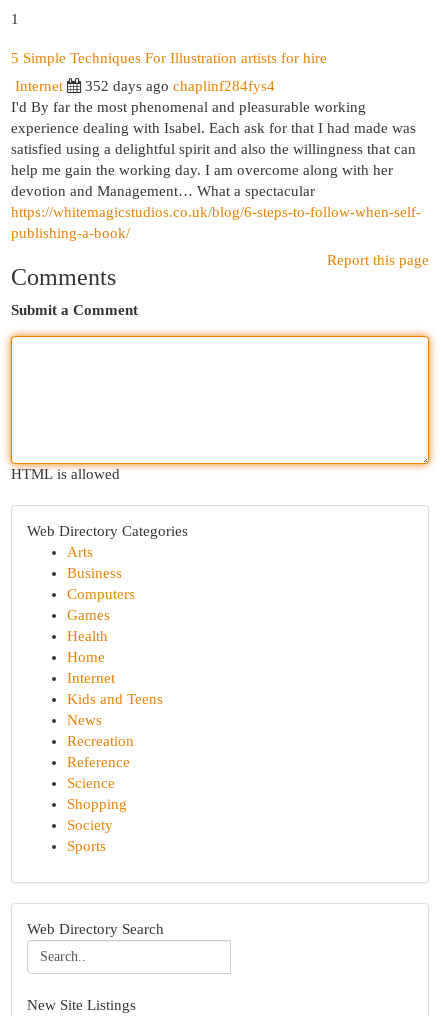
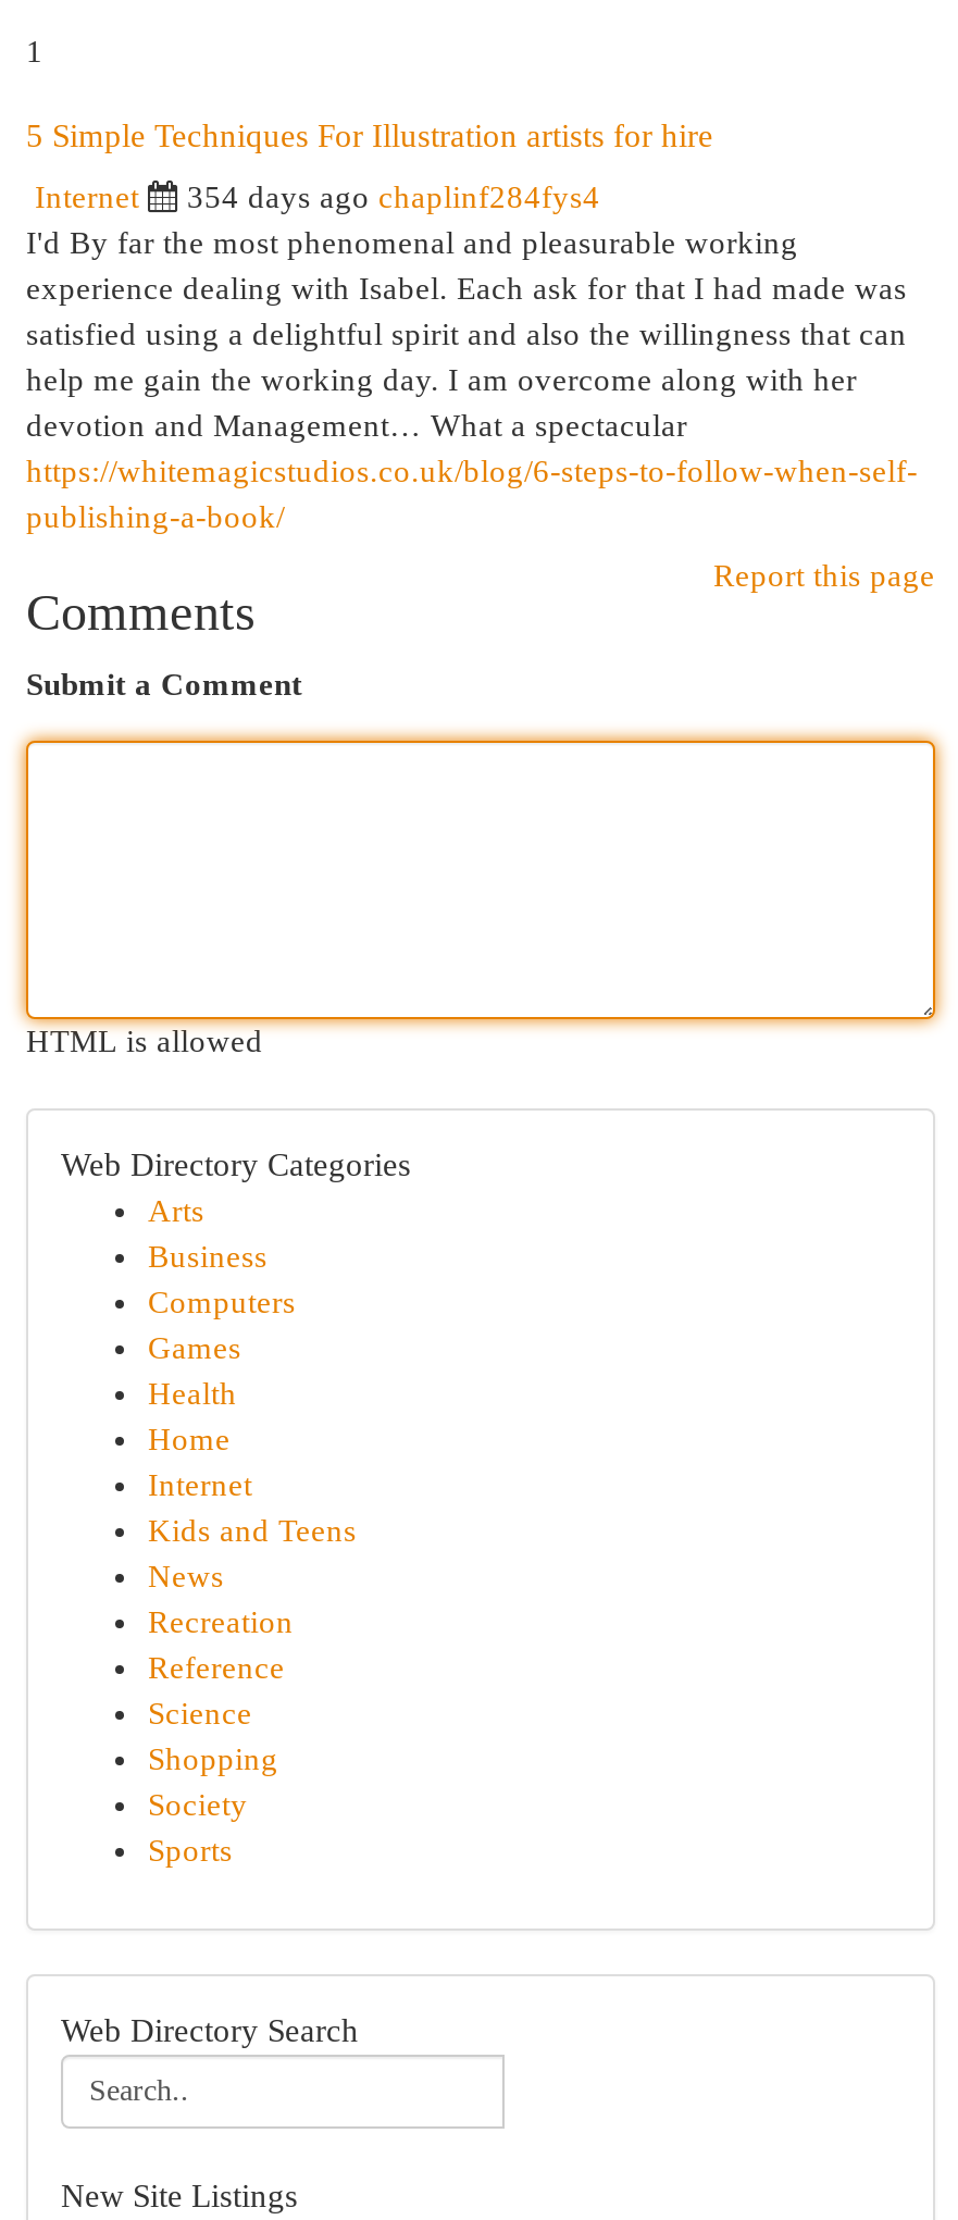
[85,78,275,94] 352 days ago chaplinf284fys4 -> [187,179,600,214] 354 days ago chaplinf284fys4

